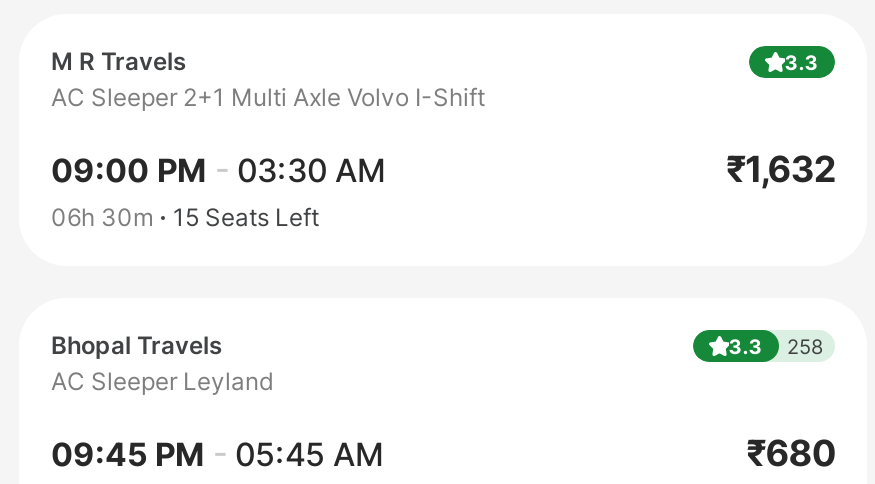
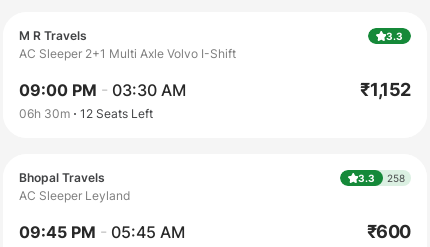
[726,148,835,190] ₹1,632 -> [360,79,411,100] ₹1,152
[51,202,319,232] 06h 30m 15 Seats Left -> [19,106,153,121] 06h 30m 12 Seats Left
[746,432,835,474] ₹680 -> [367,221,411,242] ₹600

